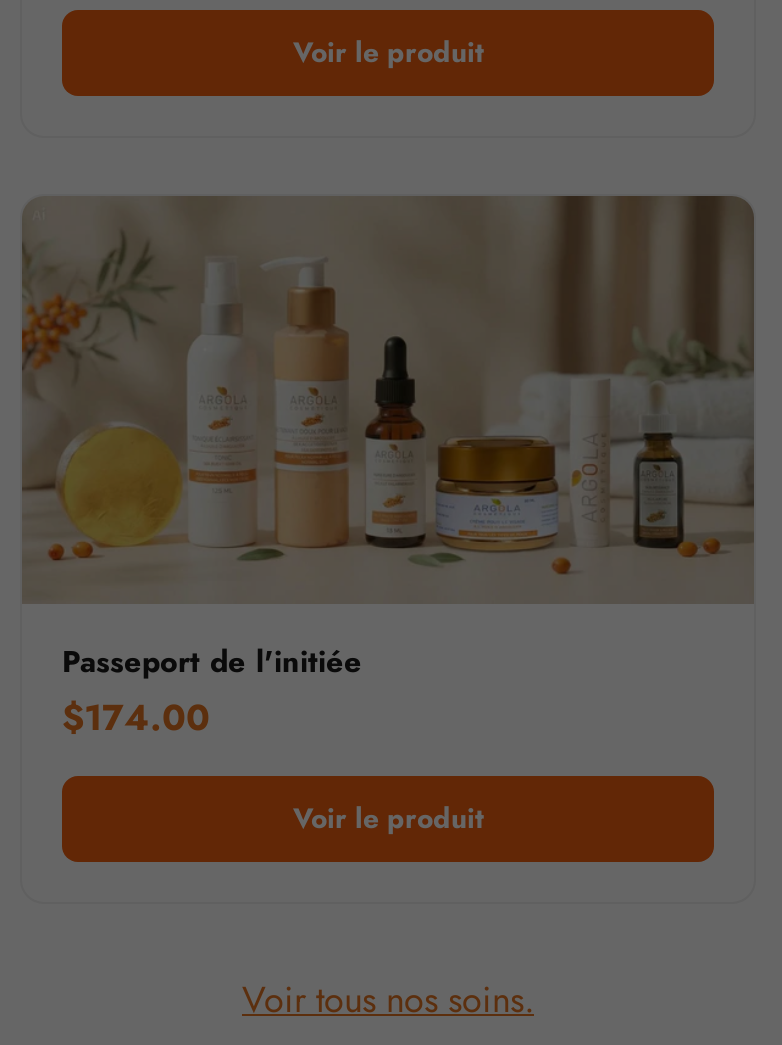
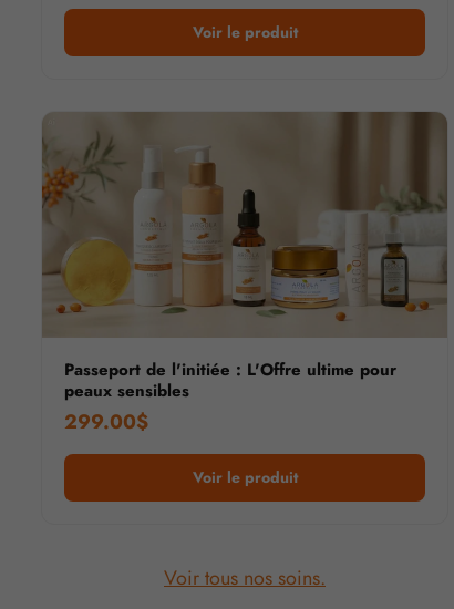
[62,640,362,744] Passeport de l'initiée | $174.00 -> [64,358,396,436] Passeport de l'initiée : L'Offre ultime pour | peaux sensibles | 299.00$

